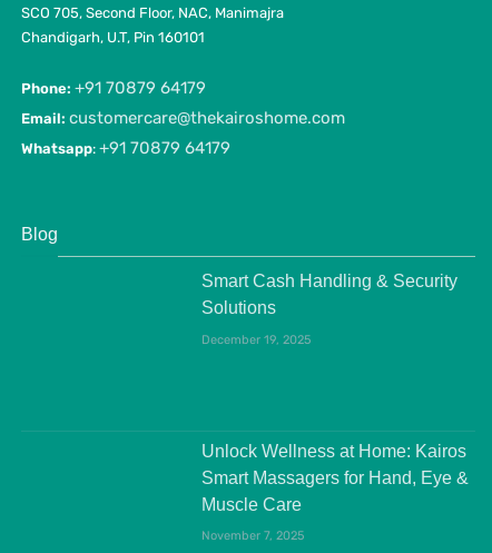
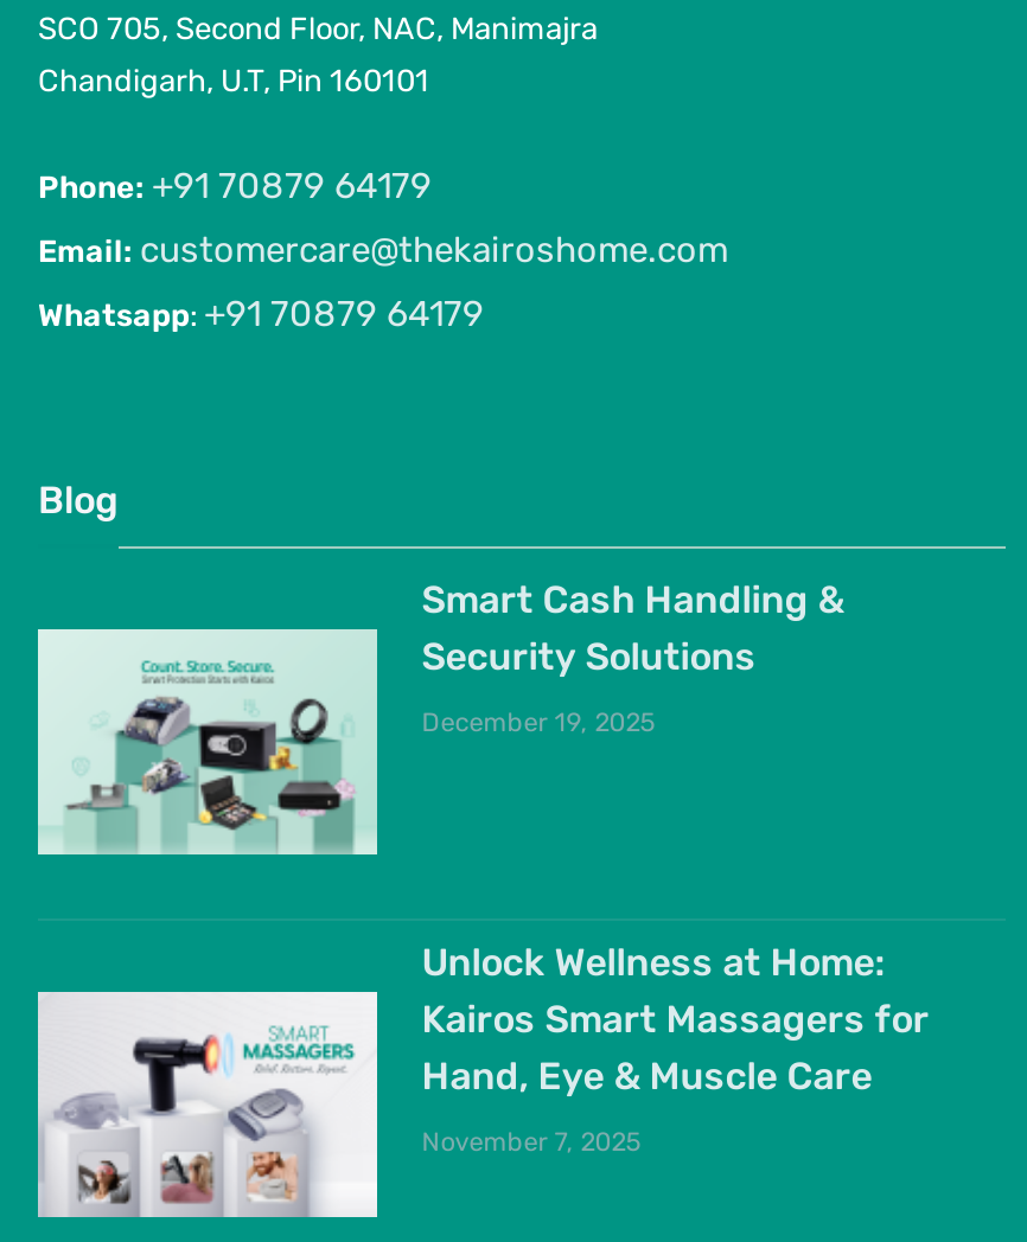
none -> [36,626,379,858] [image]
none -> [36,988,379,1221] [image]

